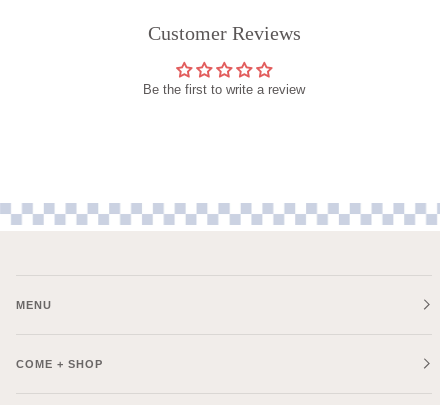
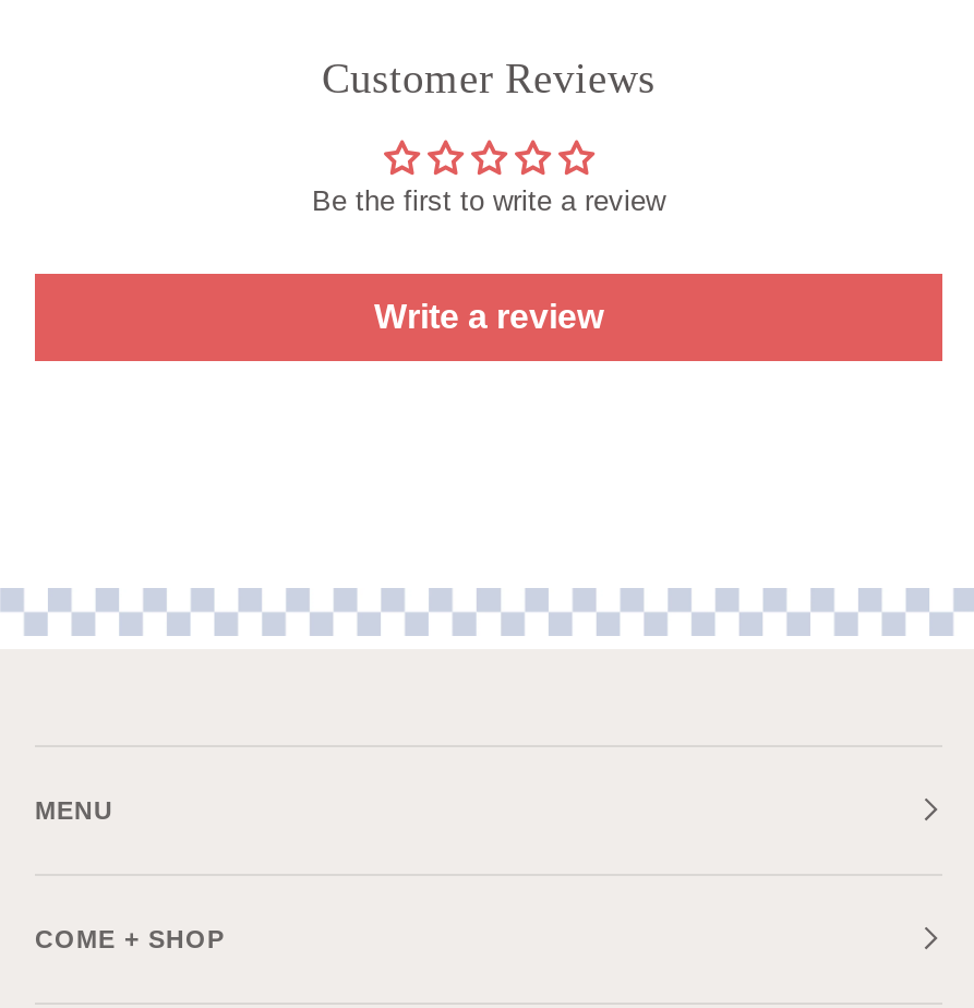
none -> [374,298,603,335] Write a review

